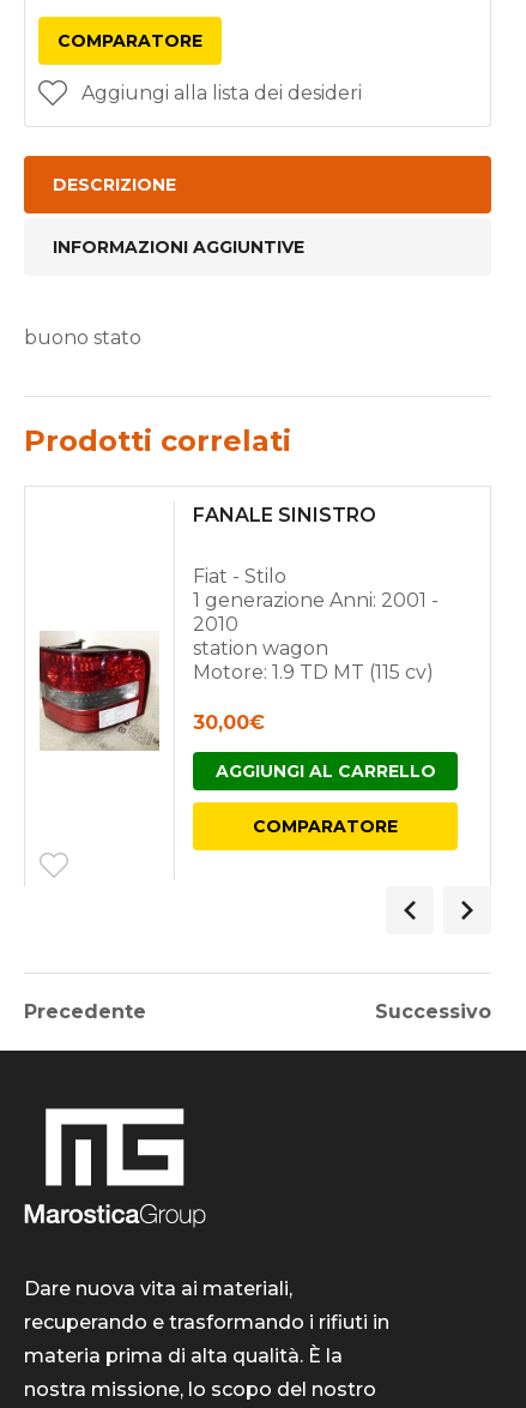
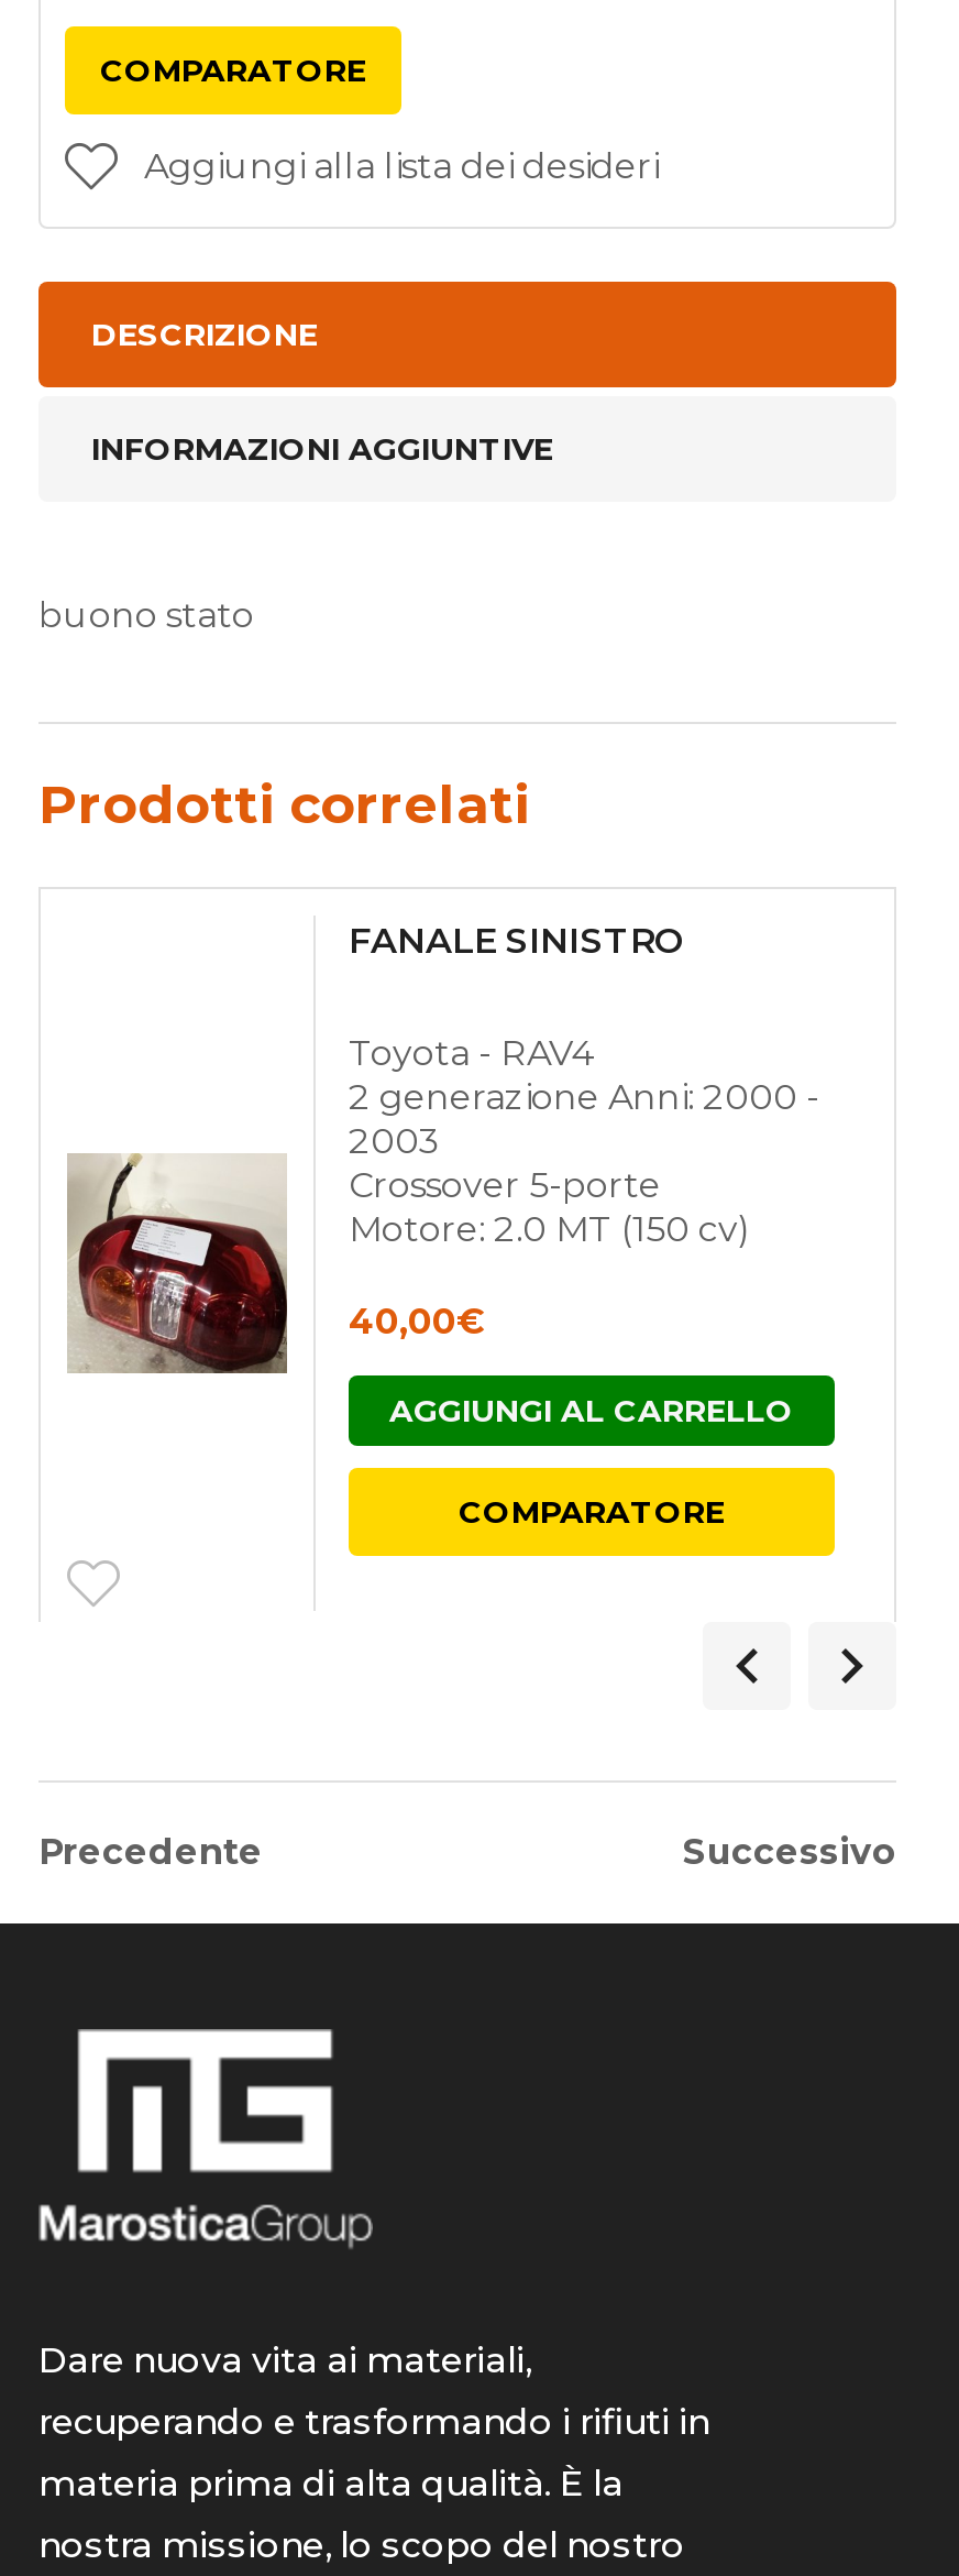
[40,565,439,750] [image] | Fiat - Stilo | 1 generazione Anni: 2001 - | 2010 | station wagon | Motore: 1.9 TD MT (115 cv) -> [69,1032,819,1373] [image] | Toyota - RAV4 | 2 generazione Anni: 2000 - | 2003 | Crossover 5-porte | Motore: 2.0 MT (150 cv)
[193,711,265,734] 30,00€ -> [349,1300,485,1342] 40,00€

